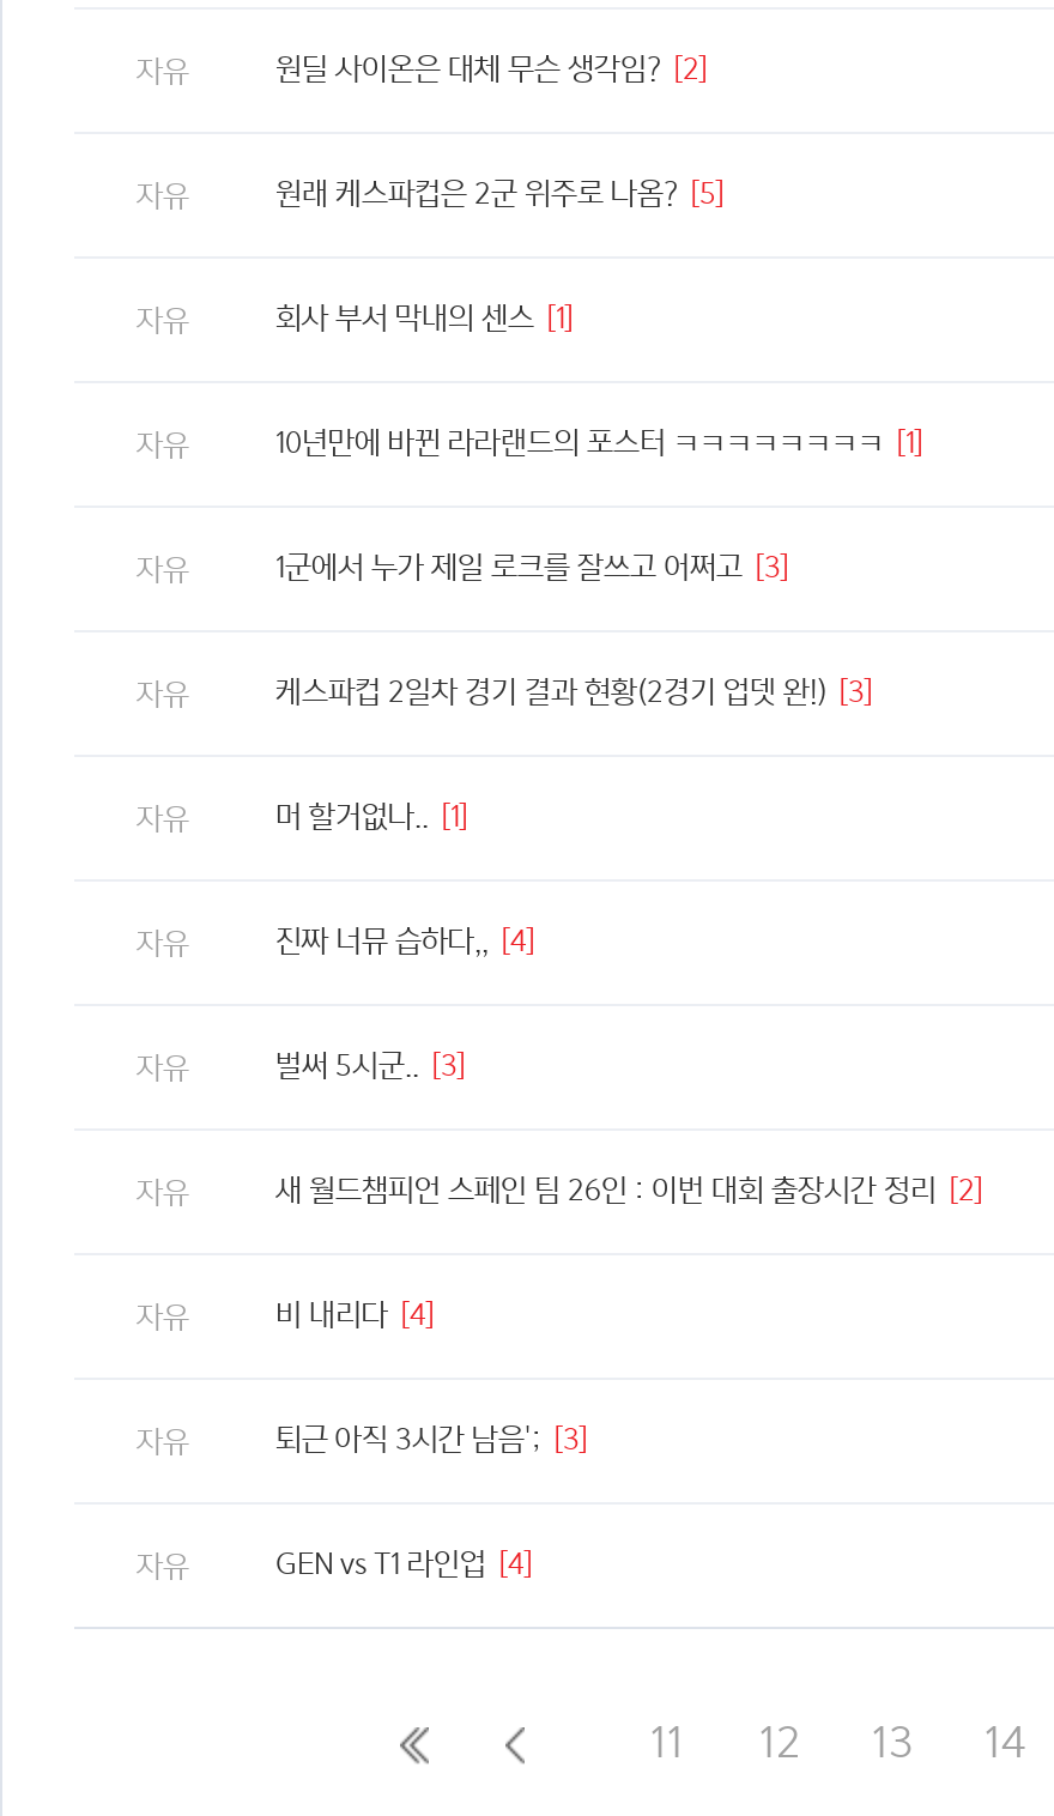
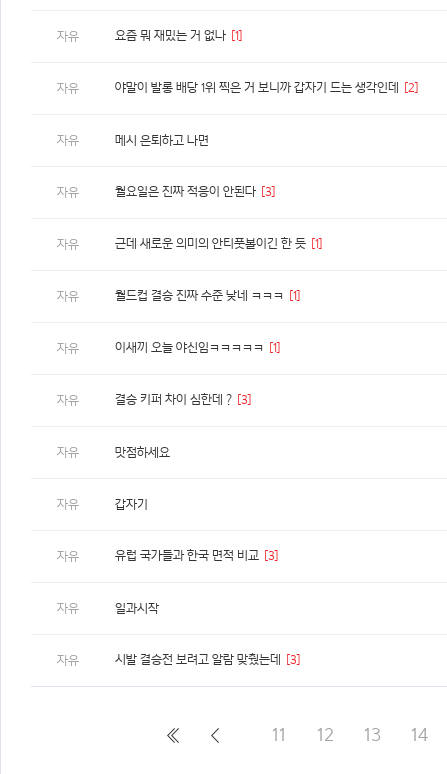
[275,50,707,86] 원딜 사이온은 대체 무슨 생각임? [2] -> [115,28,242,43] 요즘 뭐 재밌는 거 없나 [1]
[275,175,723,211] 원래 케스파컵은 2군 위주로 나옴? [5] -> [115,80,418,95] 야말이 발롱 배당 1위 찍은 거 보니까 갑자기 드는 생각인데 [2]
[275,299,573,335] 회사 부서 막내의 센스 [1] -> [115,133,209,148] 메시 은퇴하고 나면
[275,424,922,460] 10년만에 바뀐 라라랜드의 포스터 ㅋㅋㅋㅋㅋㅋㅋㅋ [1] -> [115,184,275,199] 월요일은 진짜 적응이 안된다 [3]
[275,549,788,585] 1군에서 누가 제일 로크를 잘쓰고 어쩌고 [3] -> [115,236,322,251] 근데 새로운 의미의 안티풋볼이긴 한 듯 [1]
[275,673,872,709] 케스파컵 2일차 경기 결과 현황(2경기 업뎃 완!) [3] -> [115,288,300,303] 월드컵 결승 진짜 수준 낮네 ㅋㅋㅋ [1]
[275,798,467,834] 머 할거없나.. [1] -> [115,340,280,355] 이새끼 오늘 야신임ㅋㅋㅋㅋㅋ [1]
[275,922,534,958] 진짜 너뮤 습하다,, [4] -> [115,392,251,407] 결승 키퍼 차이 심한데 ? [3]
[275,1047,465,1083] 벌써 5시군.. [3] -> [115,445,170,460] 맛점하세요
[275,1172,982,1207] 새 월드챔피언 스페인 팀 26인 : 이번 대회 출장시간 정리 [2] -> [115,497,148,512] 갑자기
[275,1296,434,1332] 비 내리다 [4] -> [115,548,278,563] 유럽 국가들과 한국 면적 비교 [3]
[275,1421,587,1457] 퇴근 아직 3시간 남음'; [3] -> [115,601,159,616] 일과시작
[275,1545,532,1581] GEN vs T1 라인업 [4] -> [115,652,300,667] 시발 결승전 보려고 알람 맞췄는데 [3]

